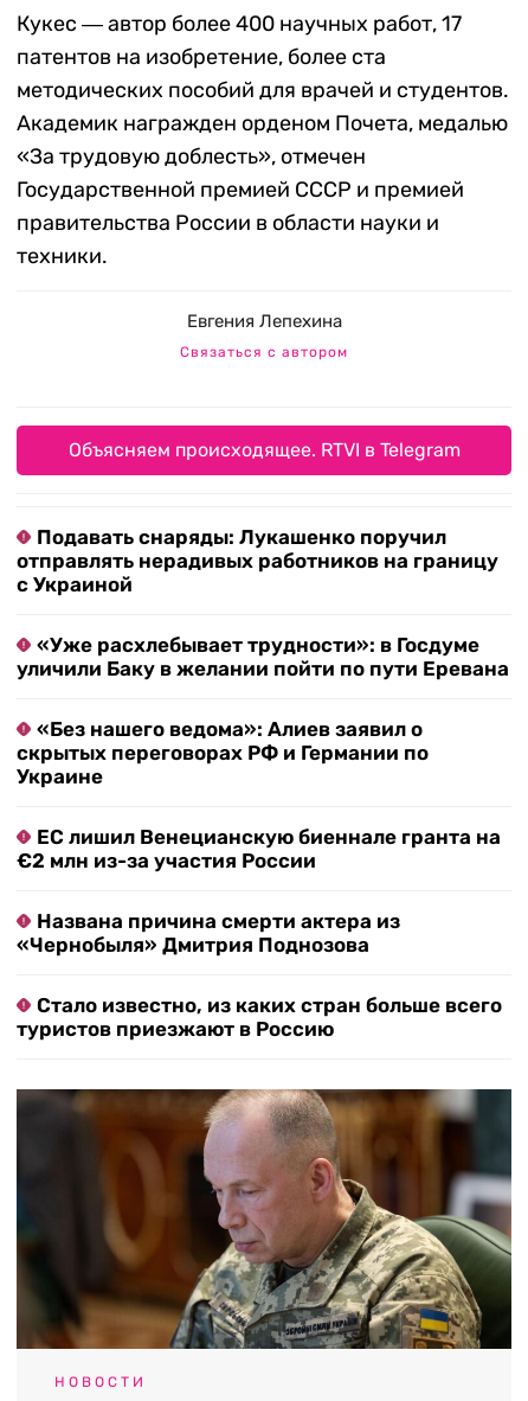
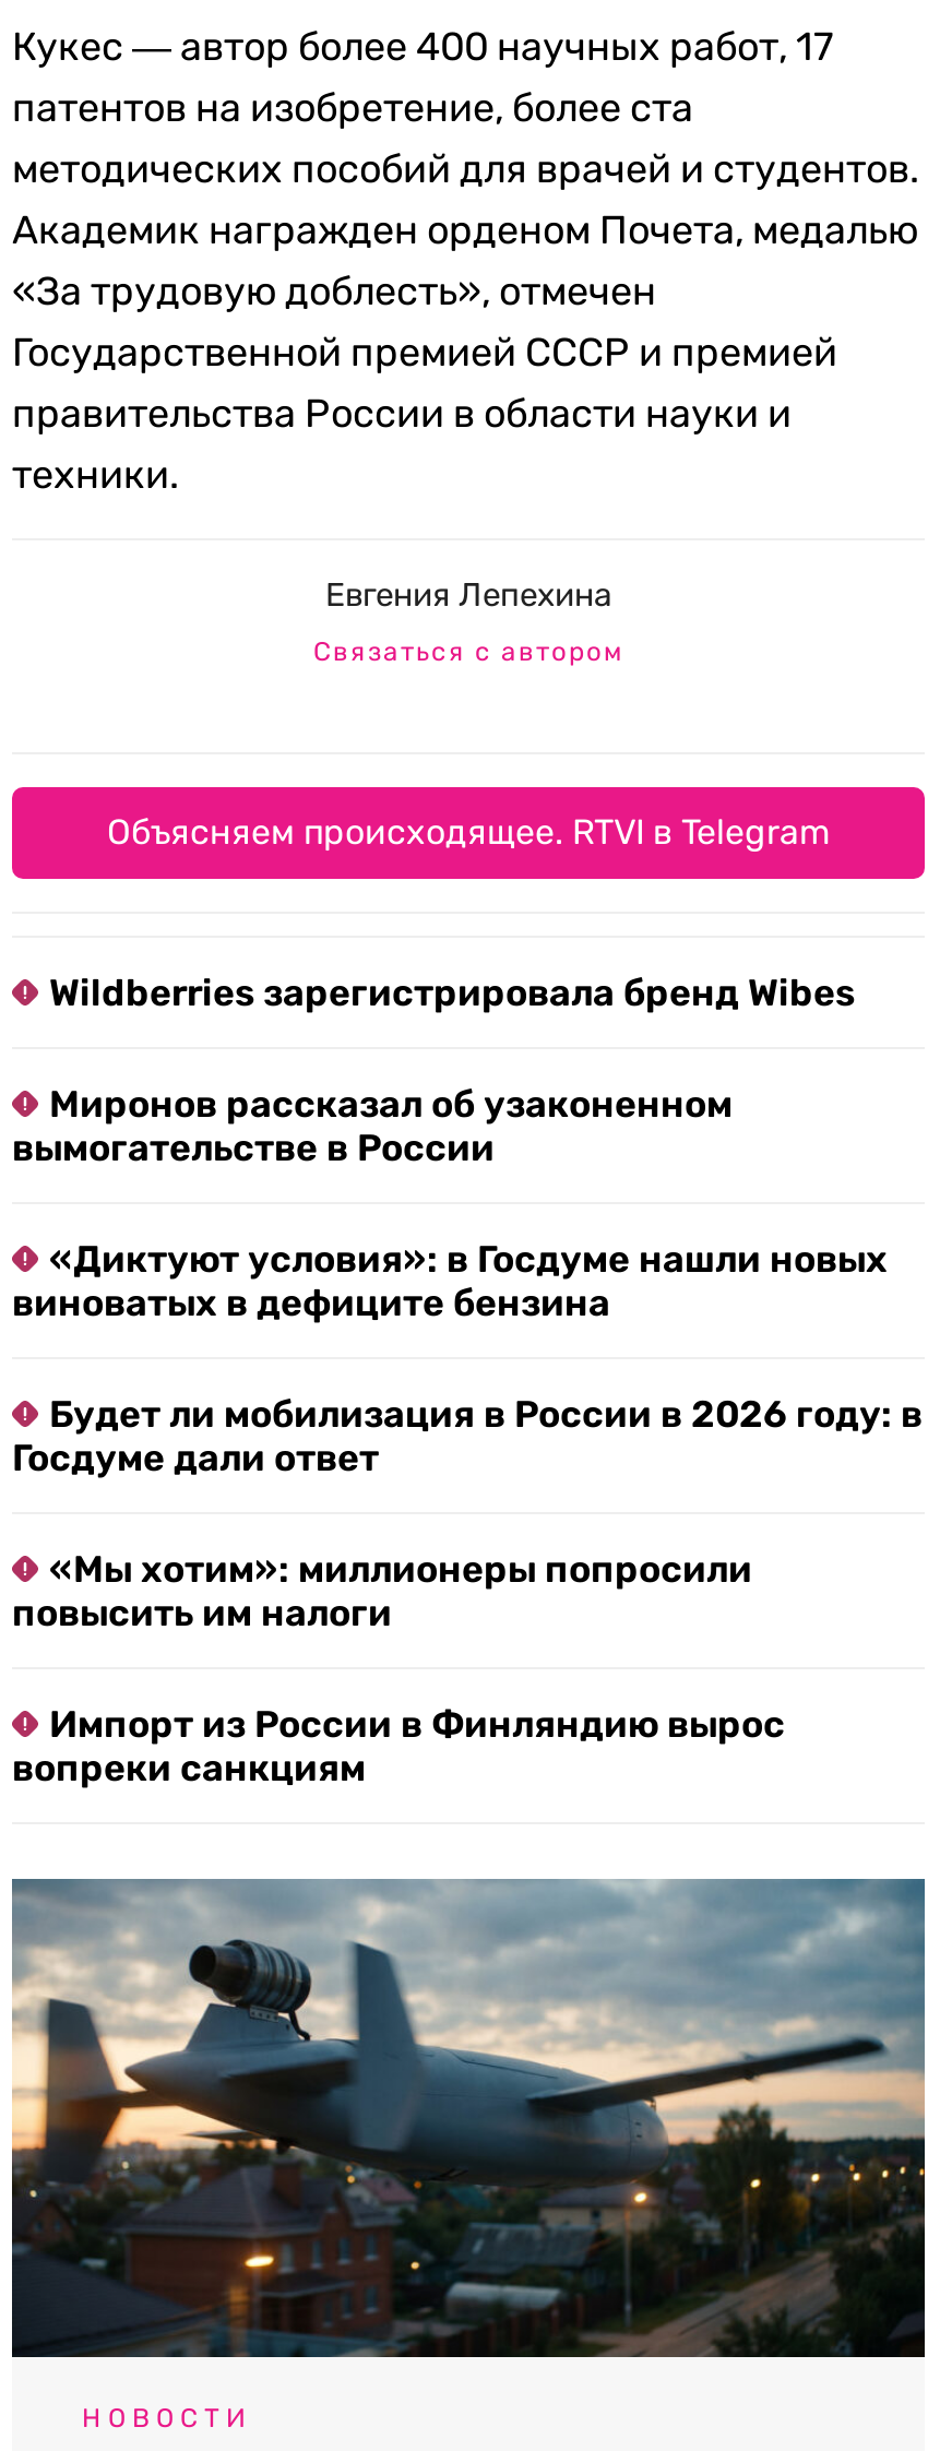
[17,525,498,596] Подавать снаряды: Лукашенко поручил | отправлять нерадивых работников на границу | с Украиной -> [49,971,855,1014] Wildberries зарегистрировала бренд Wibes
[17,633,509,680] «Уже расхлебывает трудности»: в Госдуме | уличили Баку в желании пойти по пути Еревана -> [12,1082,733,1169] Миронов рассказал об узаконенном | вымогательстве в России
[17,717,429,788] «Без нашего ведома»: Алиев заявил о | скрытых переговорах РФ и Германии по | Украине -> [12,1237,888,1325] «Диктуют условия»: в Госдуме нашли новых | виноватых в дефиците бензина
[17,825,501,872] ЕС лишил Венецианскую биеннале гранта на | €2 млн из-за участия России -> [12,1392,923,1480] Будет ли мобилизация в России в 2026 году: в | Госдуме дали ответ
[17,909,400,957] Названа причина смерти актера из | «Чернобыля» Дмитрия Поднозова -> [12,1547,752,1635] «Мы хотим»: миллионеры попросили | повысить им налоги
[17,993,502,1041] Стало известно, из каких стран больше всего | туристов приезжают в Россию -> [12,1702,785,1790] Импорт из России в Финляндию вырос | вопреки санкциям
[15,1088,513,1350] [image] -> [10,1894,925,2359] [image]

